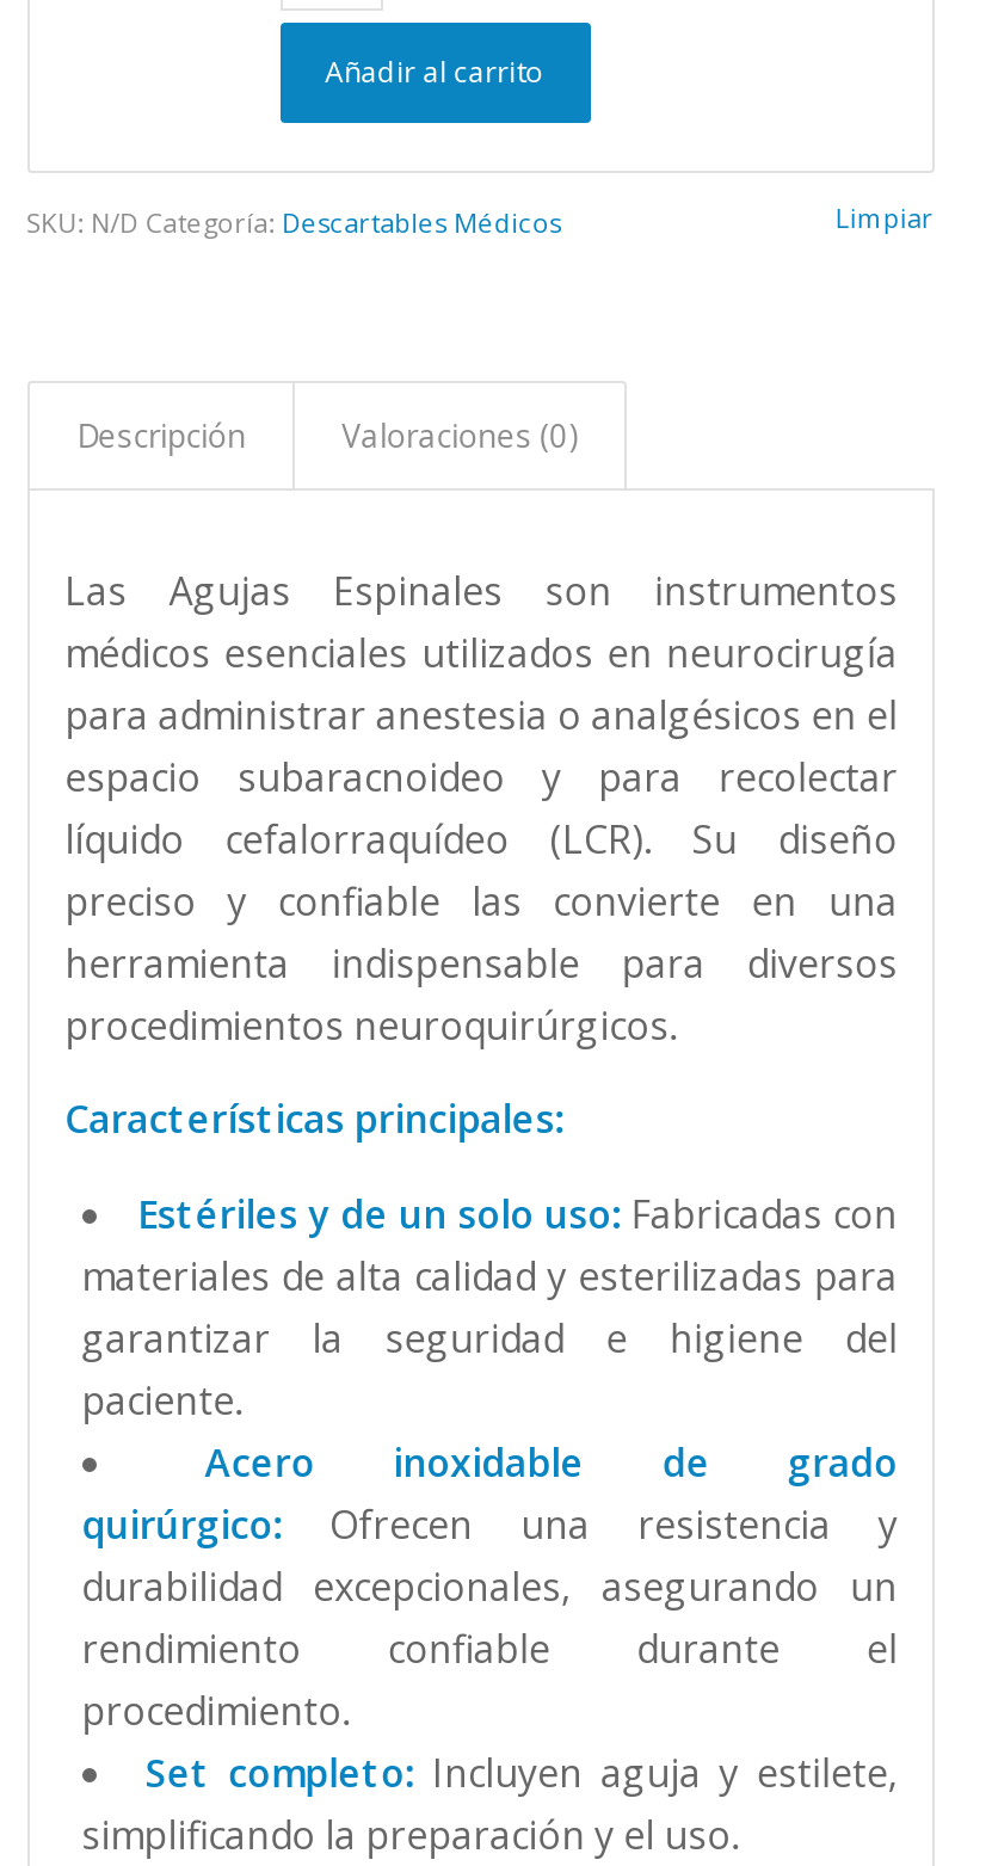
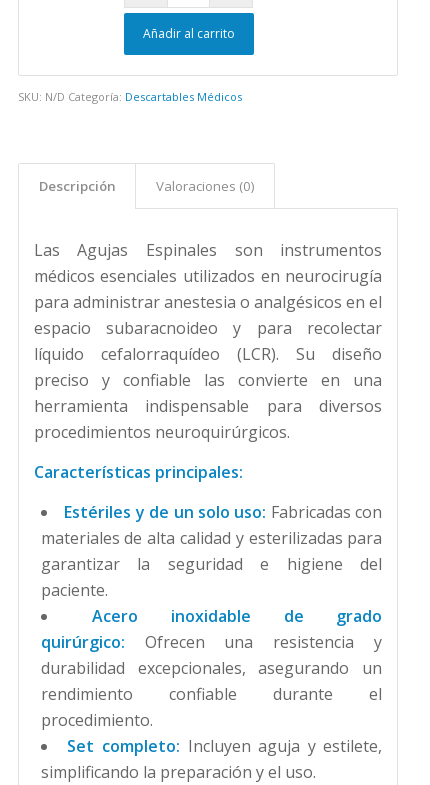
[835,199,933,235] Limpiar -> none

